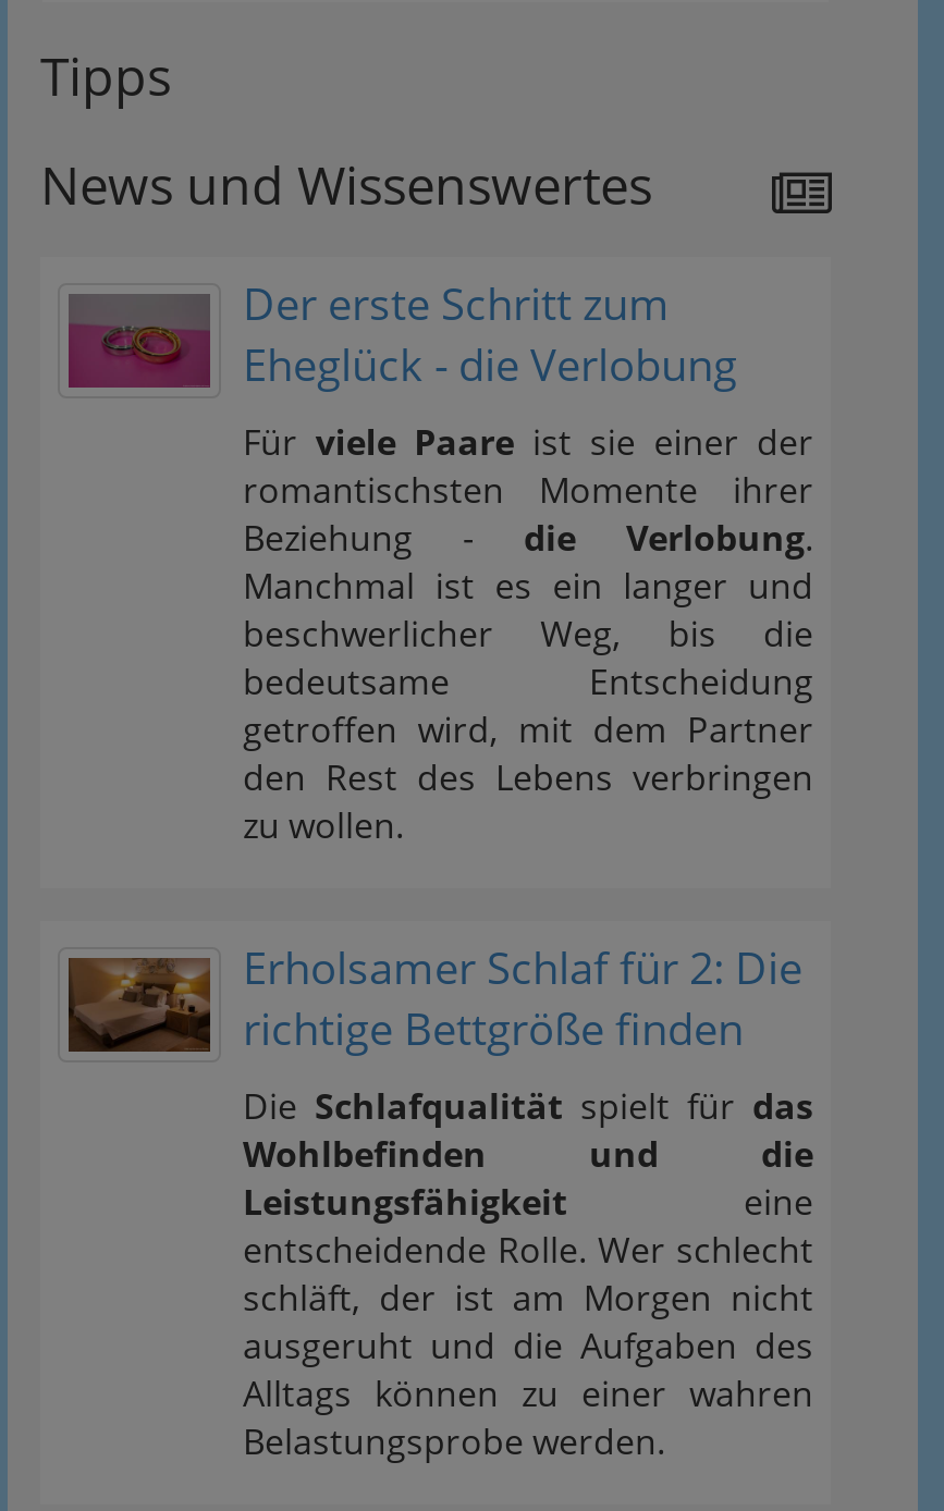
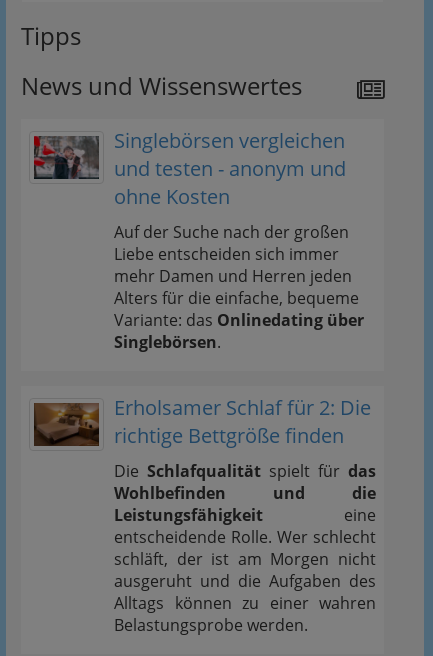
[66,275,813,849] [image] | Der erste Schritt zum | Eheglück - die Verlobung | Für viele Paare ist sie einer der | romantischsten Momente ihrer | Beziehung - die Verlobung. | Manchmal ist es ein langer und | beschwerlicher Weg, bis die | bedeutsame Entscheidung | getroffen wird, mit dem Partner | den Rest des Lebens verbringen | zu wollen. -> [33,127,364,353] [image] | Singlebörsen vergleichen | und testen - anonym und | ohne Kosten | Auf der Suche nach der großen | Liebe entscheiden sich immer | mehr Damen und Herren jeden | Alters für die einfache, bequeme | Variante: das Onlinedating über | Singlebörsen.

